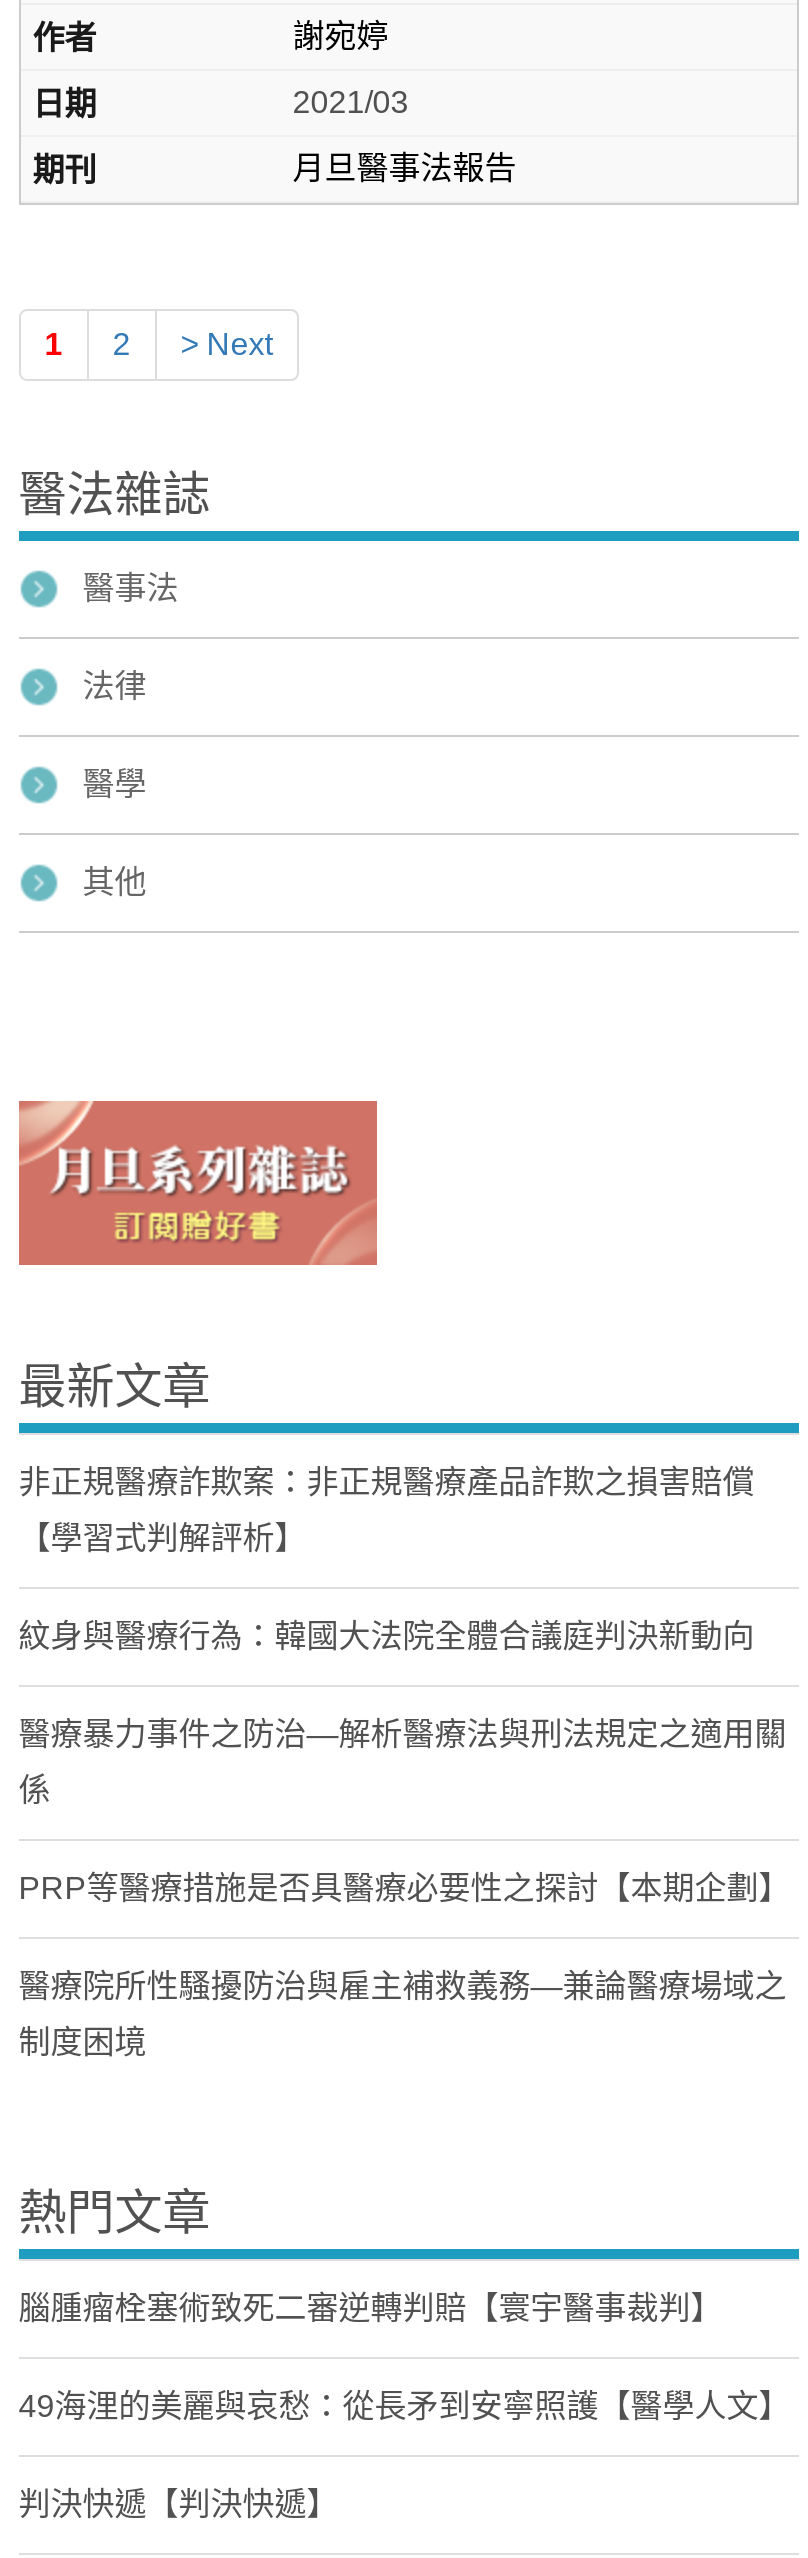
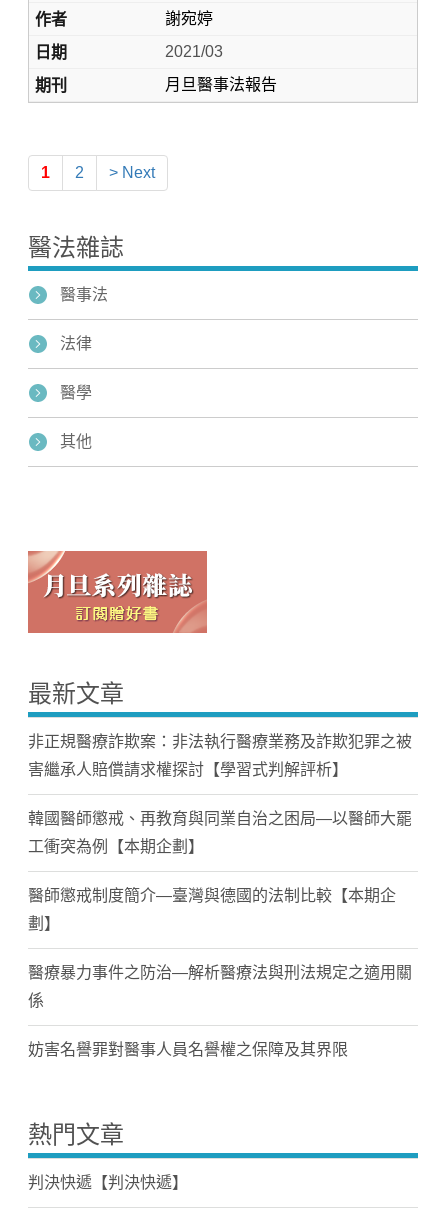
[19,1465,755,1653] 非正規醫療詐欺案：非正規醫療產品詐欺之損害賠償 | 【學習式判解評析】 | 紋身與醫療行為：韓國大法院全體合議庭判決新動向 -> [28,733,412,932] 非正規醫療詐欺案：非法執行醫療業務及詐欺犯罪之被 | 害繼承人賠償請求權探討【學習式判解評析】 | 韓國醫師懲戒、再教育與同業自治之困局—以醫師大罷 | 工衝突為例【本期企劃】 | 醫師懲戒制度簡介—臺灣與德國的法制比較【本期企 | 劃】
moved [19,1717,787,1807] -> [28,964,412,1009]: 醫療暴力事件之防治—解析醫療法與刑法規定之適用關 | 係
[19,1871,791,2059] PRP等醫療措施是否具醫療必要性之探討【本期企劃】 | 醫療院所性騷擾防治與雇主補救義務—兼論醫療場域之 | 制度困境 -> [28,1041,348,1058] 妨害名譽罪對醫事人員名譽權之保障及其界限
moved [19,2185,211,2239] -> [28,1121,124,1148]: 熱門文章
[19,2291,791,2423] 腦腫瘤栓塞術致死二審逆轉判賠【寰宇醫事裁判】 | 49海浬的美麗與哀愁：從長矛到安寧照護【醫學人文】 -> none

